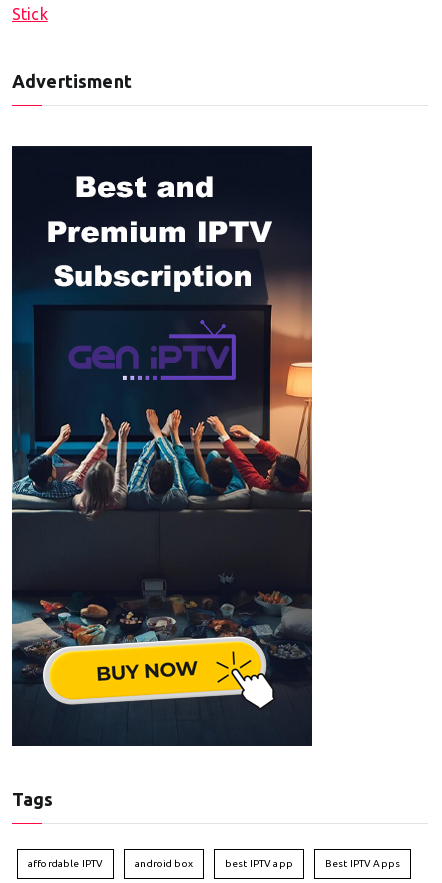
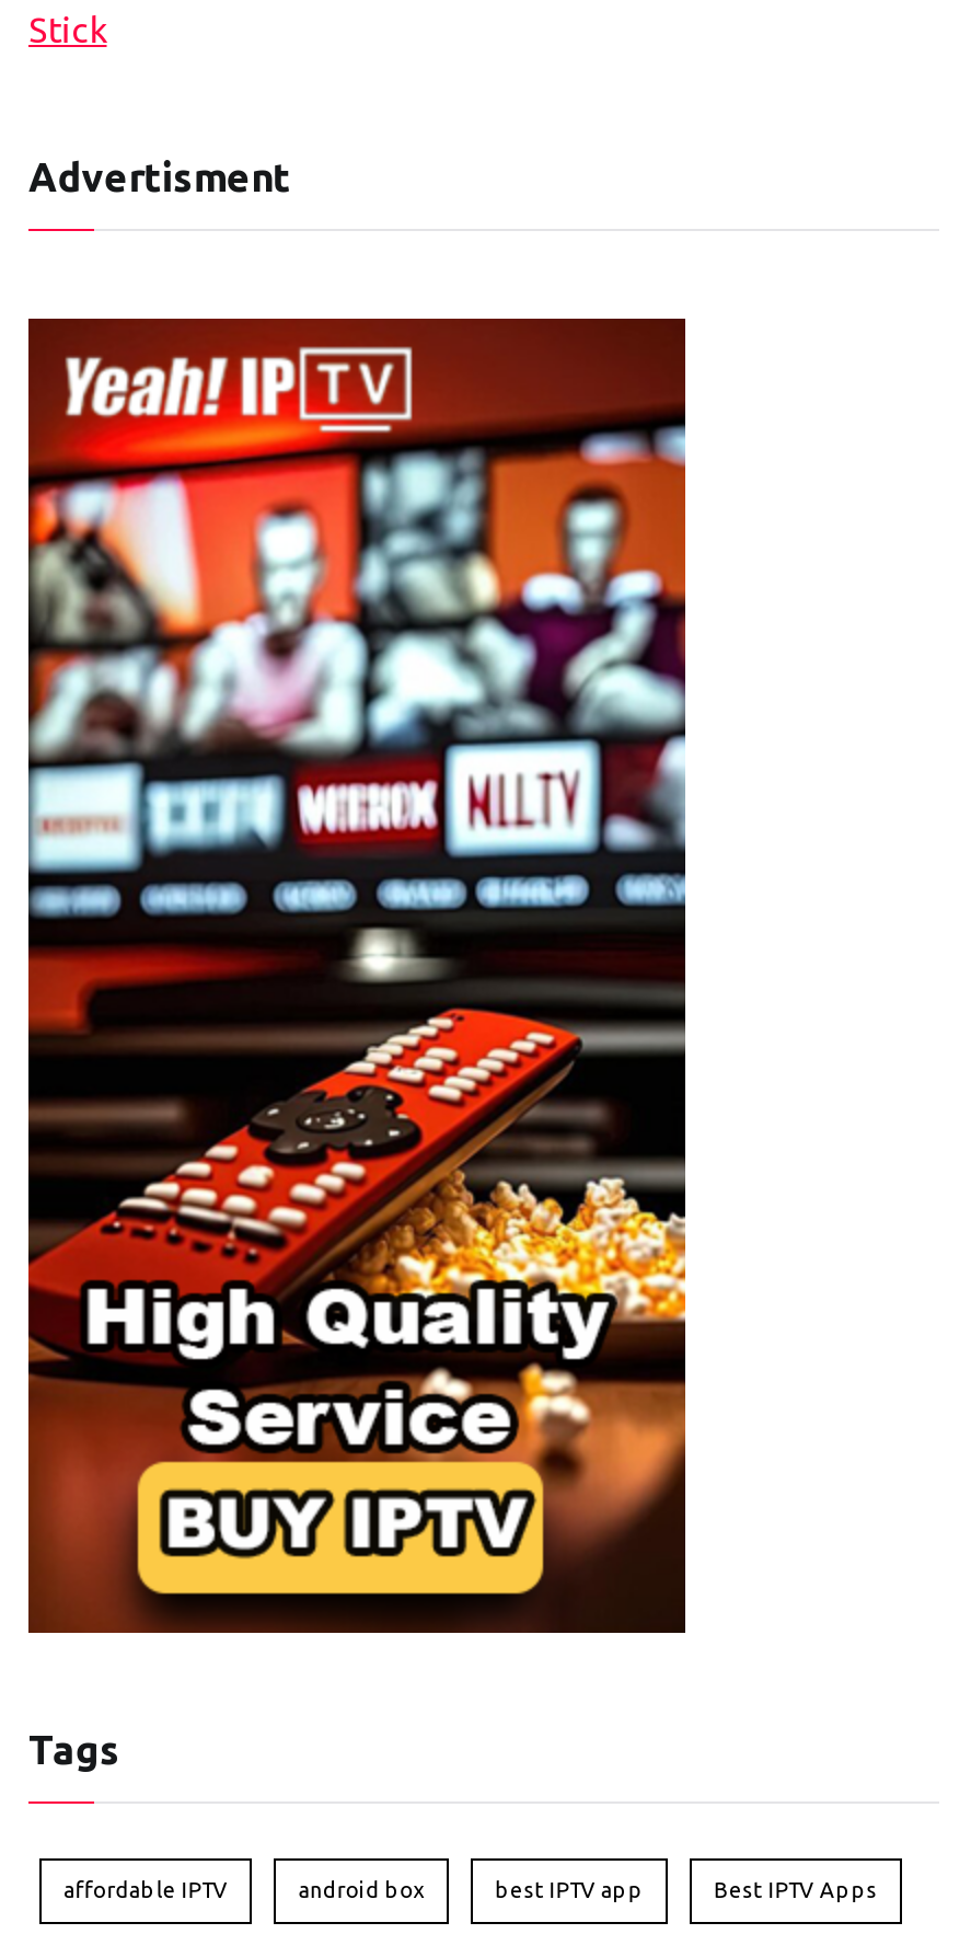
[11,145,313,746] [image] -> [26,319,687,1633] [image]

